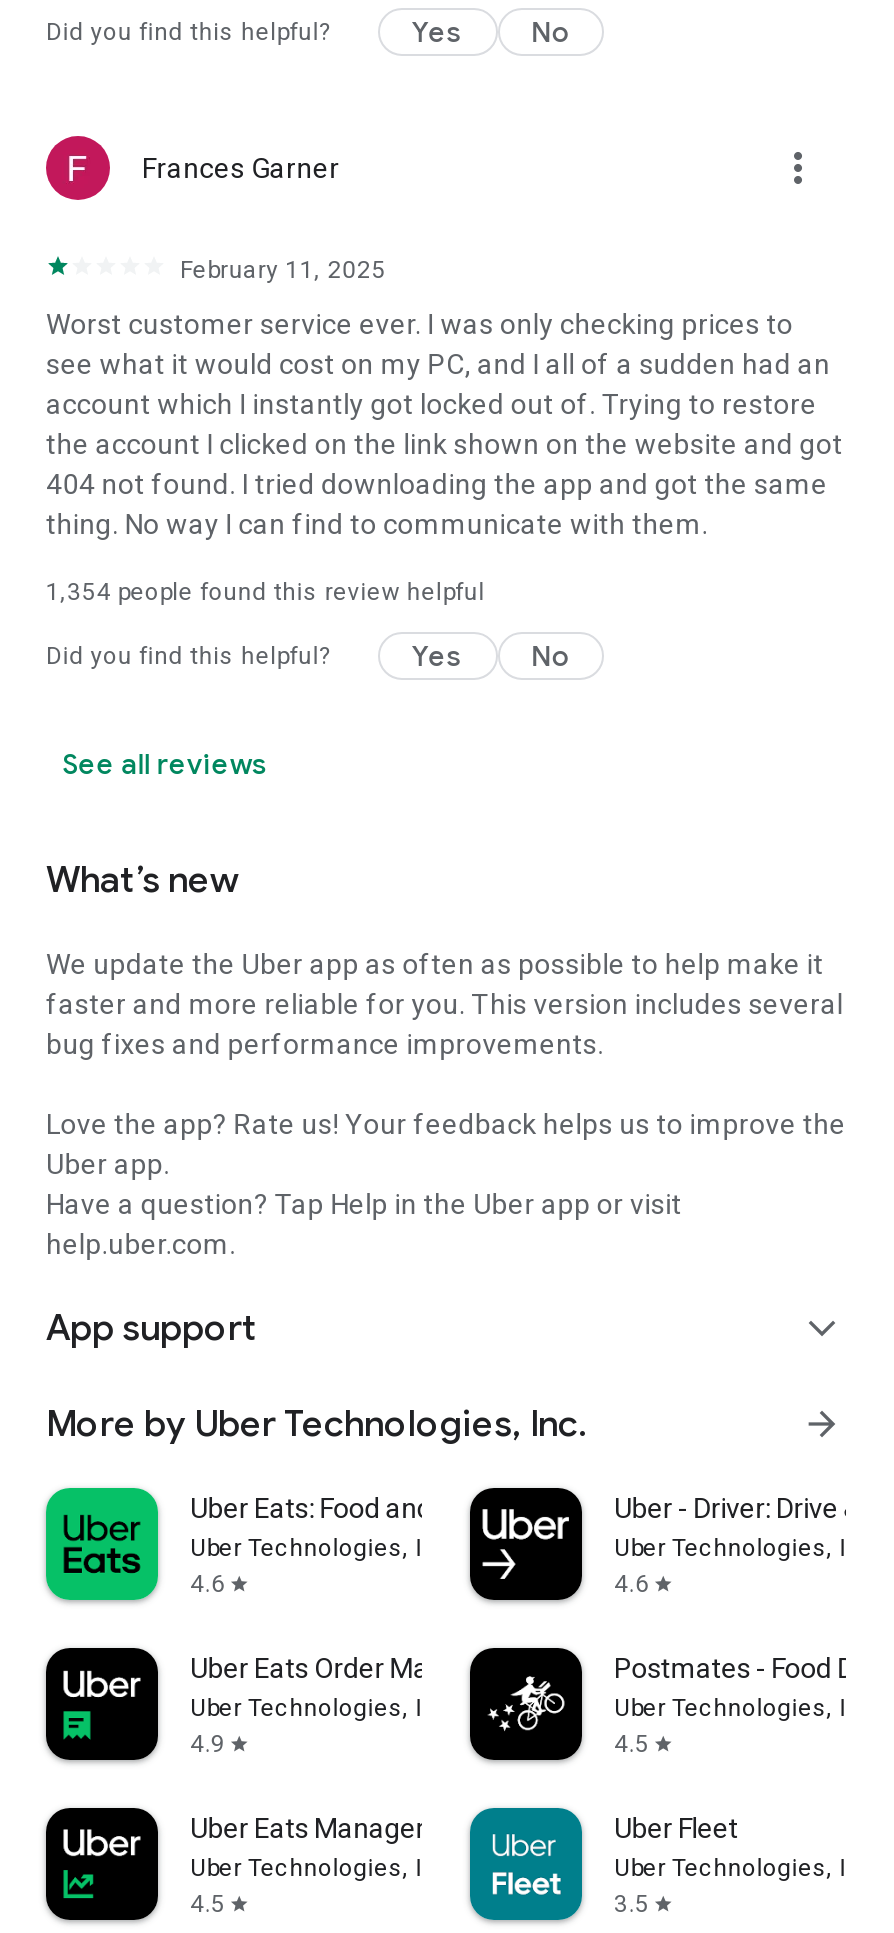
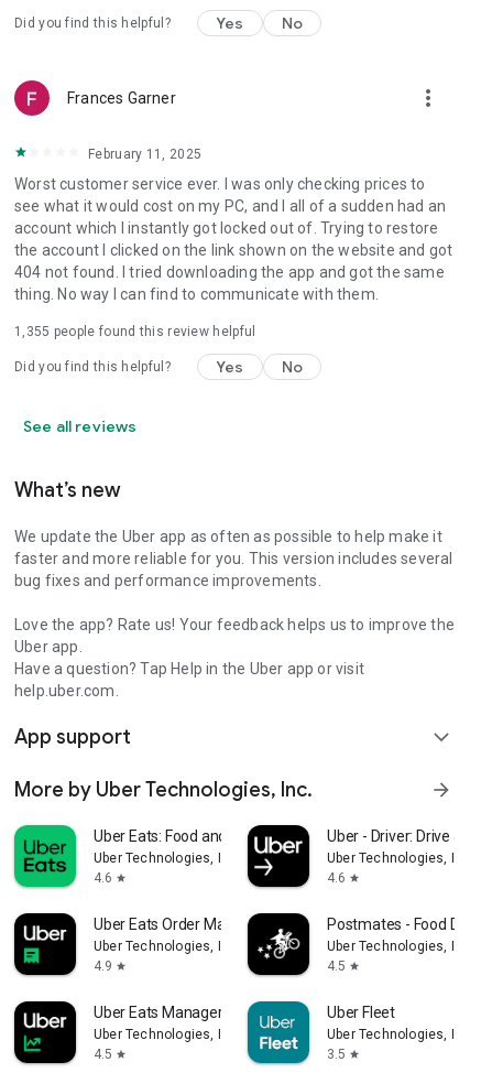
[46,578,485,606] 1,354 people found this review helpful -> [14,324,256,339] 1,355 people found this review helpful

